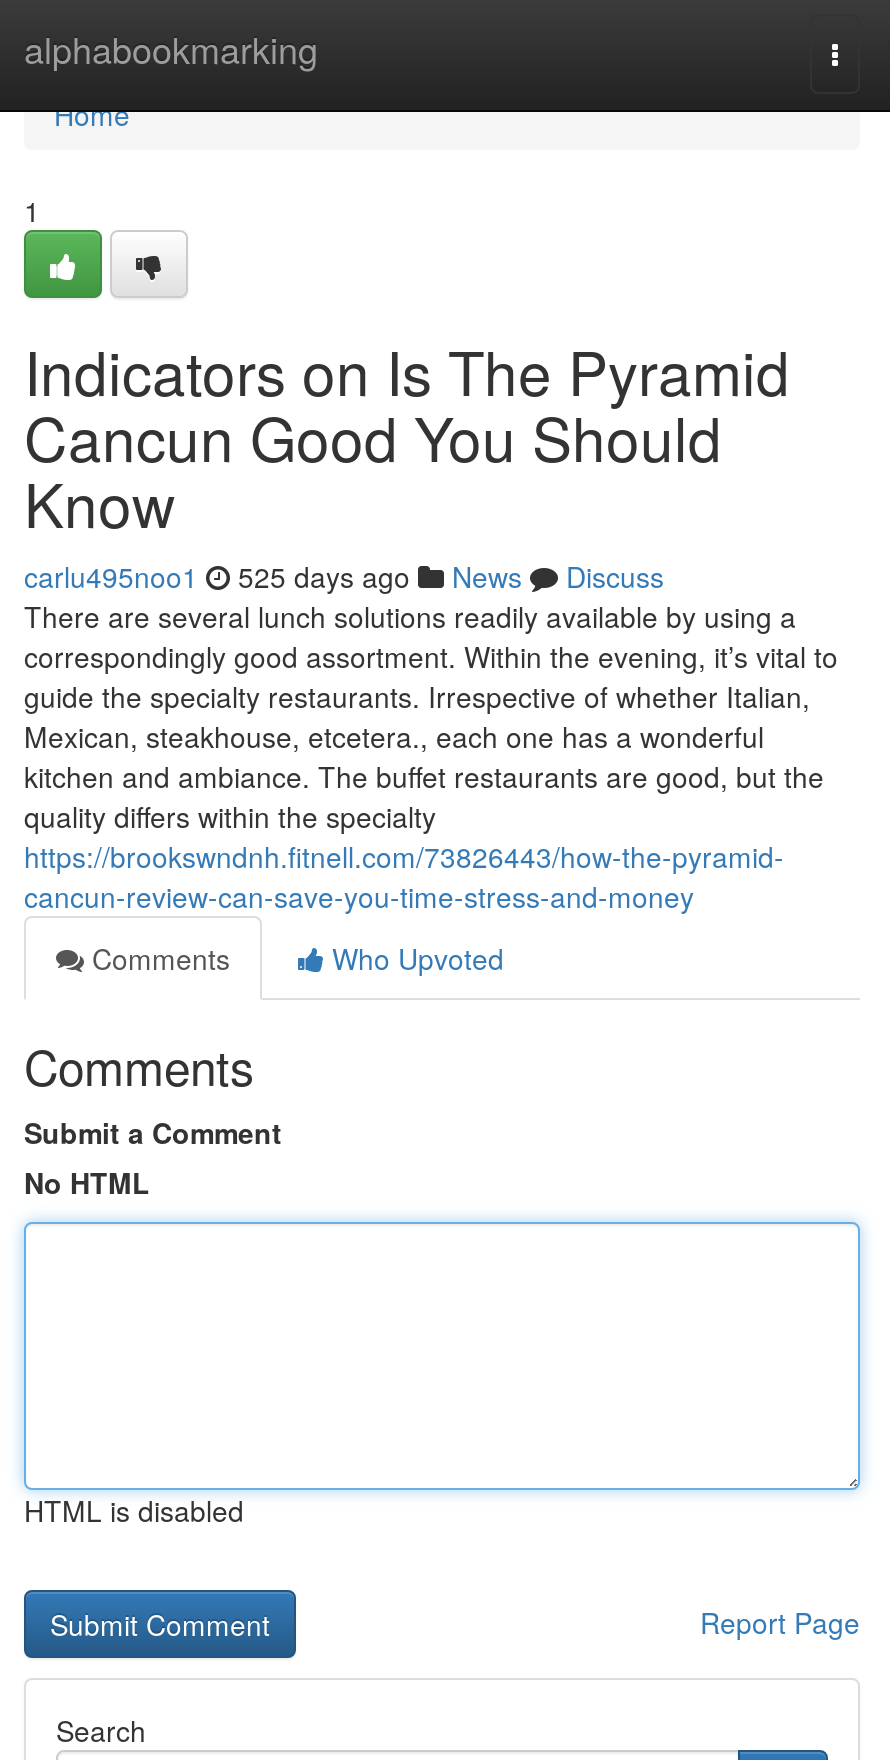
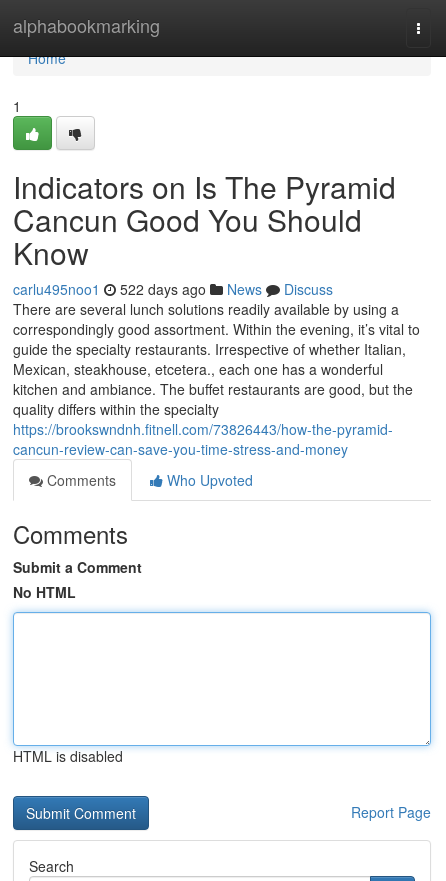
[24,556,664,596] carlu495noo1 525 days ago News Discuss -> [13,279,333,299] carlu495noo1 522 days ago News Discuss

